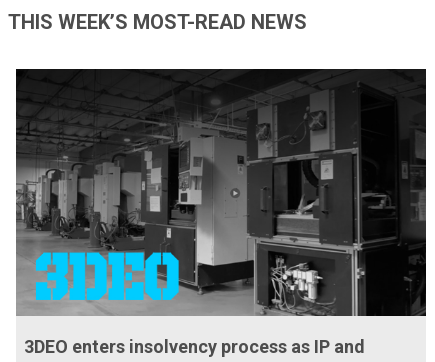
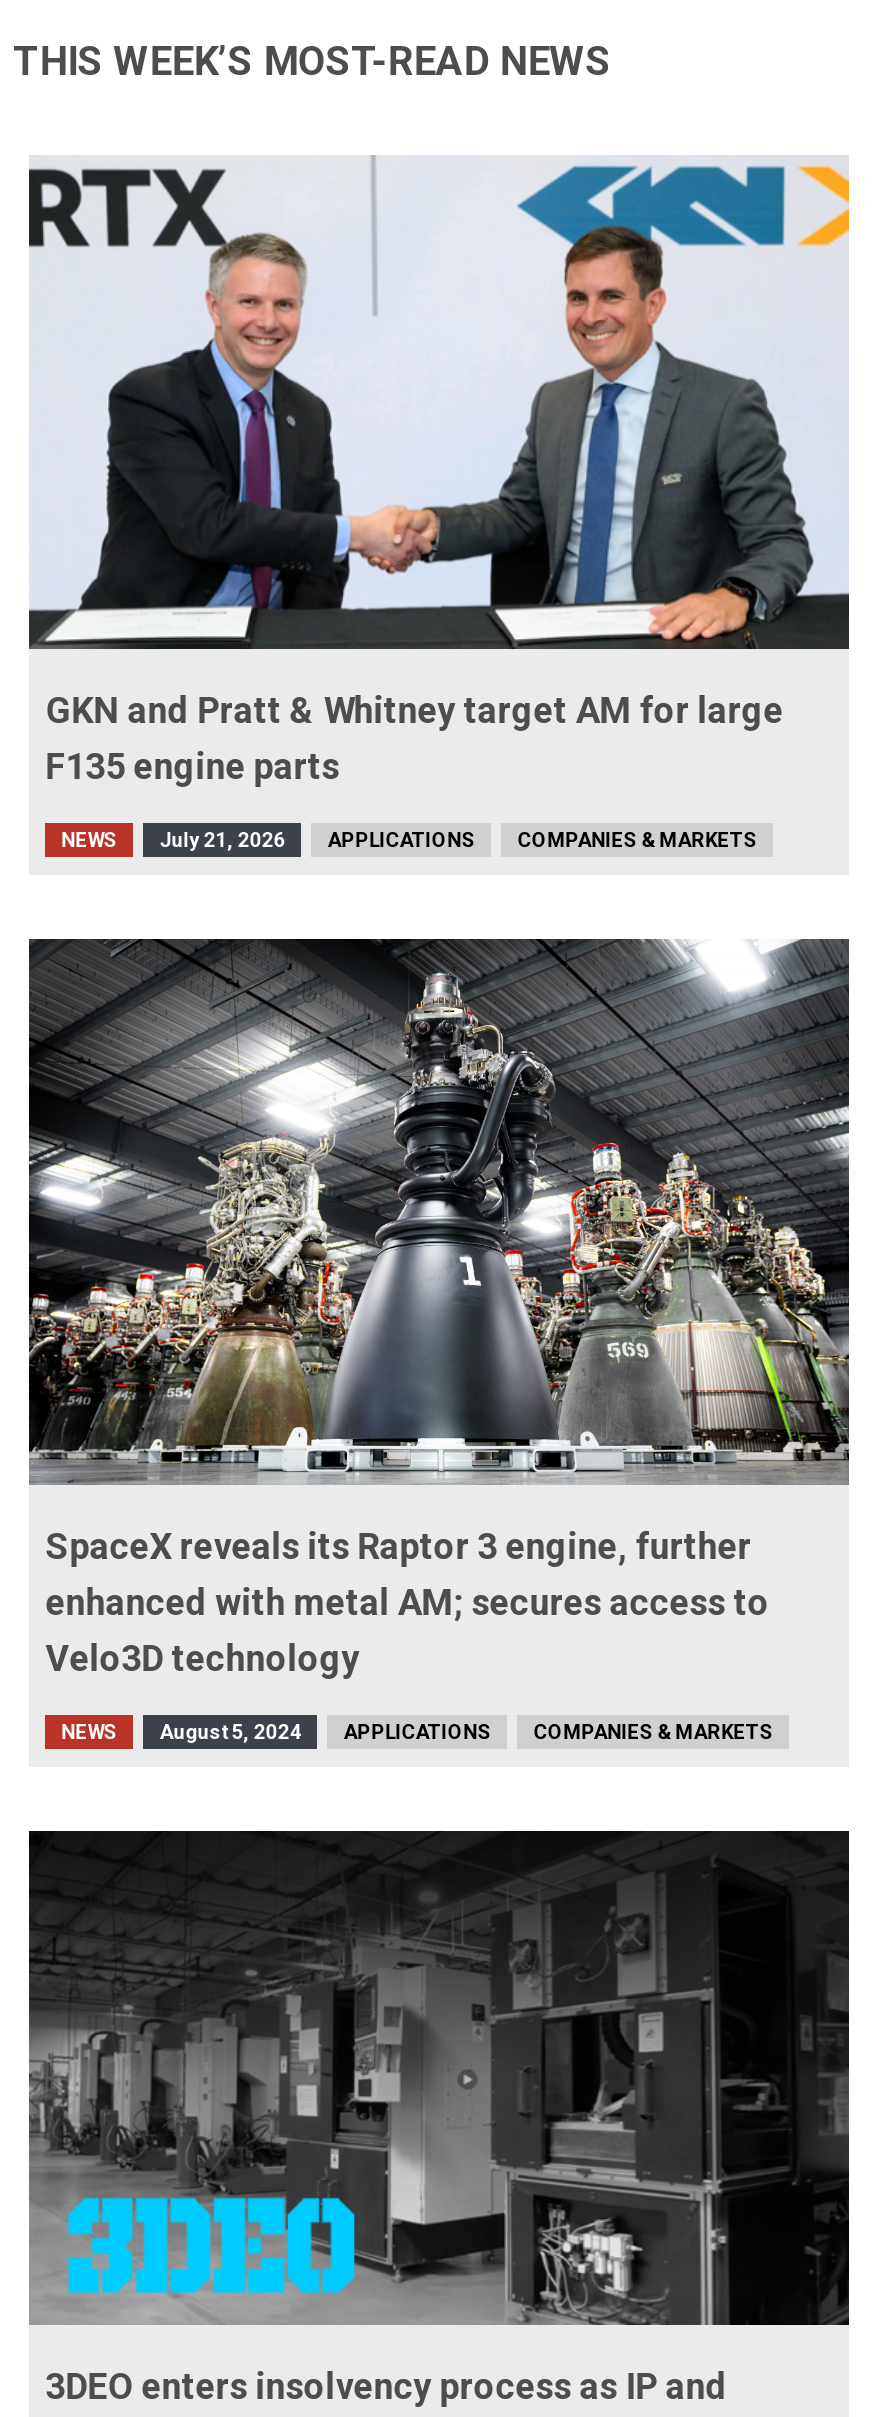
none -> [27,937,851,1744] [image] | SpaceX reveals its Raptor 3 engine, further | enhanced with metal AM; secures access to | Velo3D technology | APPLICATIONS | COMPANIES & MARKETS | NEWS | August 5, 2024
none -> [29,155,851,851] [image] | GKN and Pratt & Whitney target AM for large | F135 engine parts | APPLICATIONS | COMPANIES & MARKETS | NEWS | July 21, 2026

